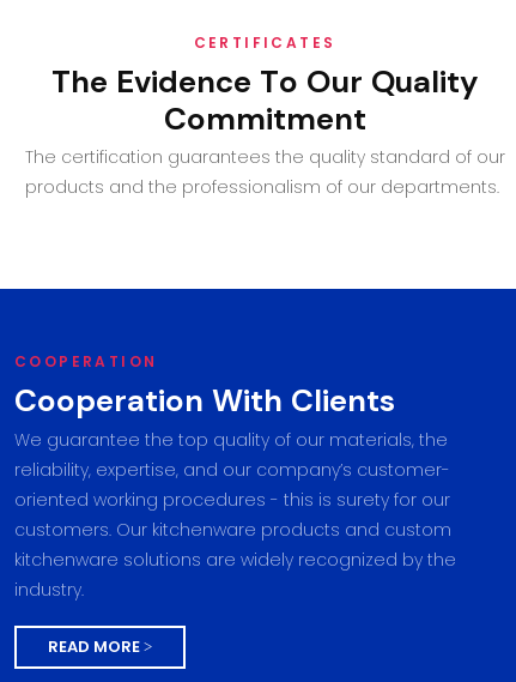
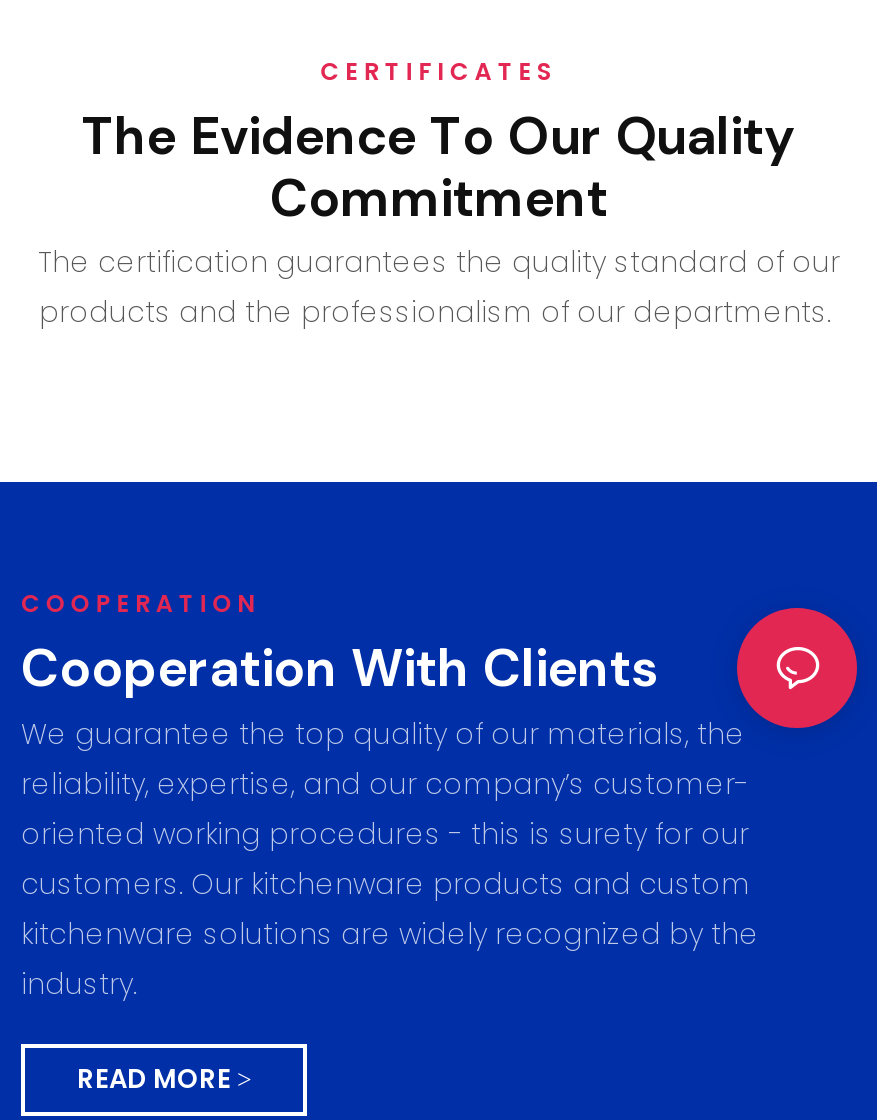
none -> [735,606,859,730] [image]

